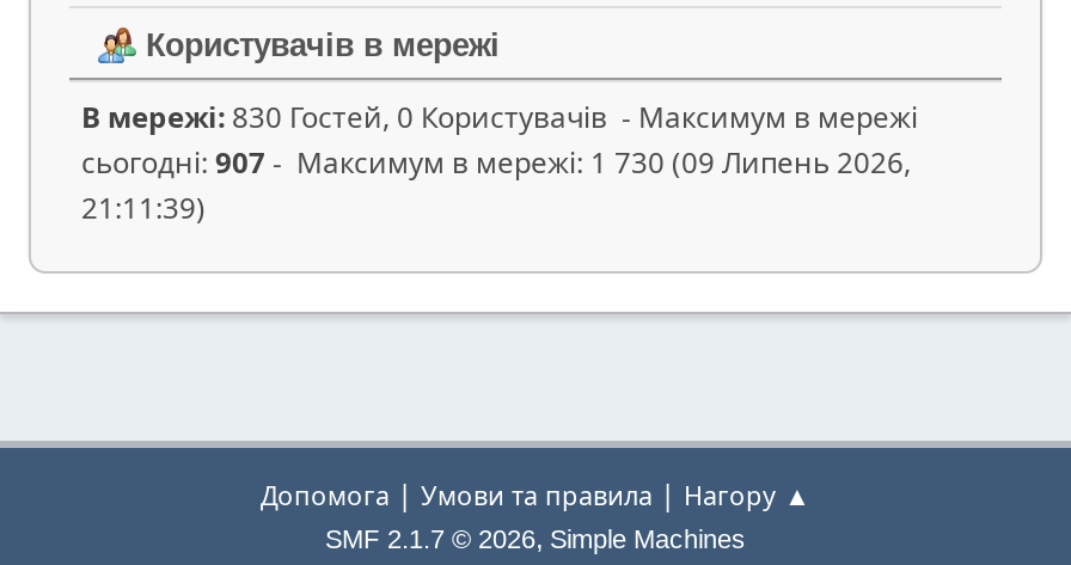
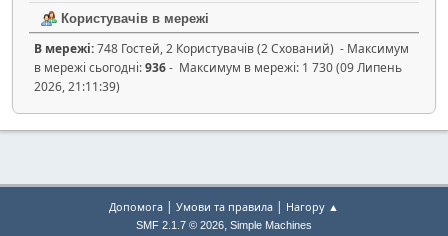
[81,96,918,227] В мережі: 830 Гостей, 0 Користувачів - Максимум в мережі | сьогодні: 907 - Максимум в мережі: 1 730 (09 Липень 2026, | 21:11:39) -> [34,40,409,95] В мережі: 748 Гостей, 2 Користувачів (2 Схований) - Максимум | в мережі сьогодні: 936 - Максимум в мережі: 1 730 (09 Липень | 2026, 21:11:39)

